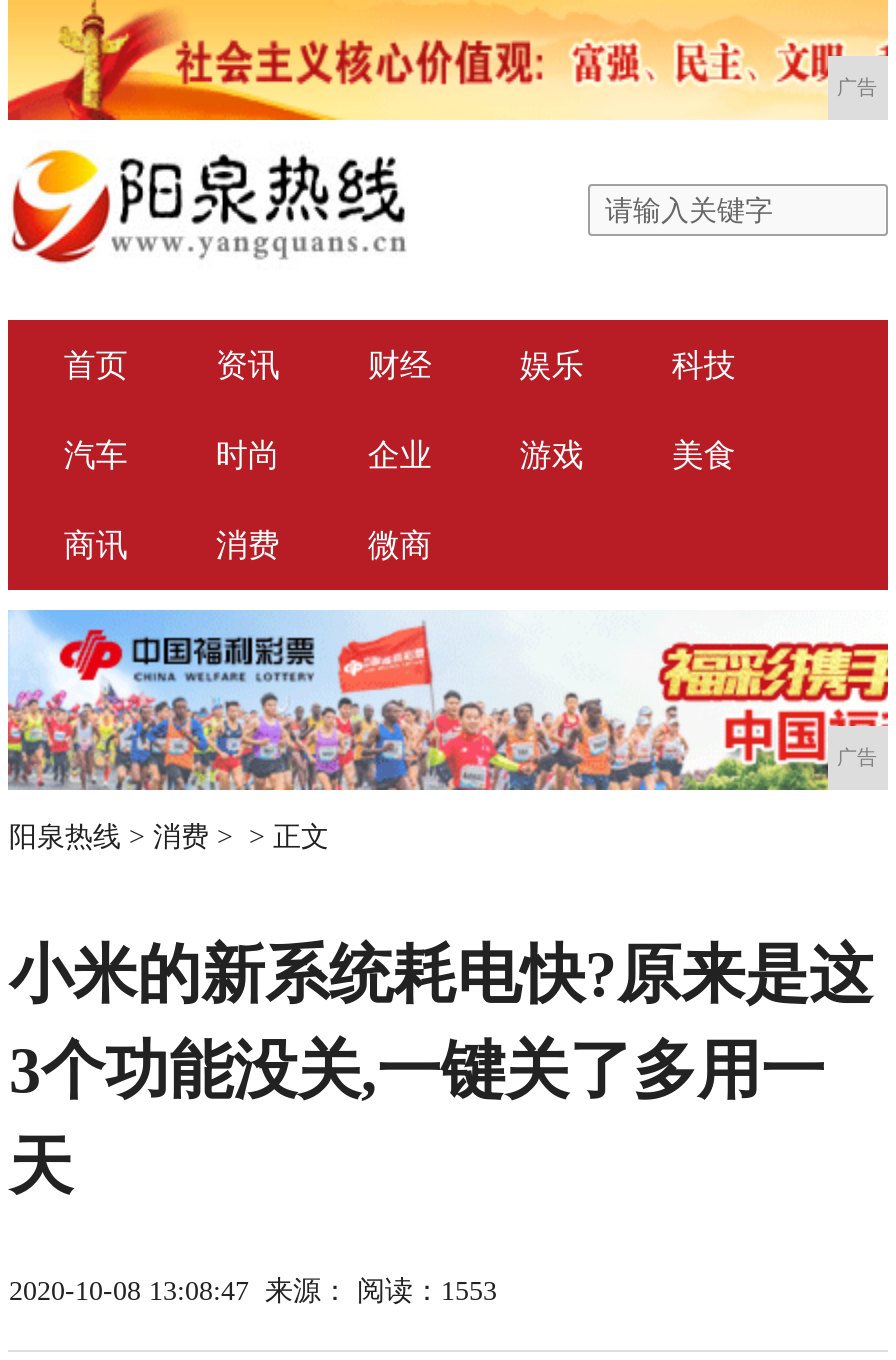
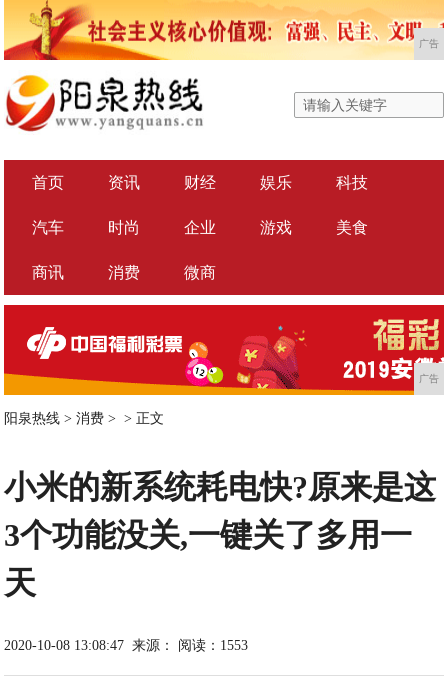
[6,608,890,792] [image] -> [3,304,445,396] [image]

